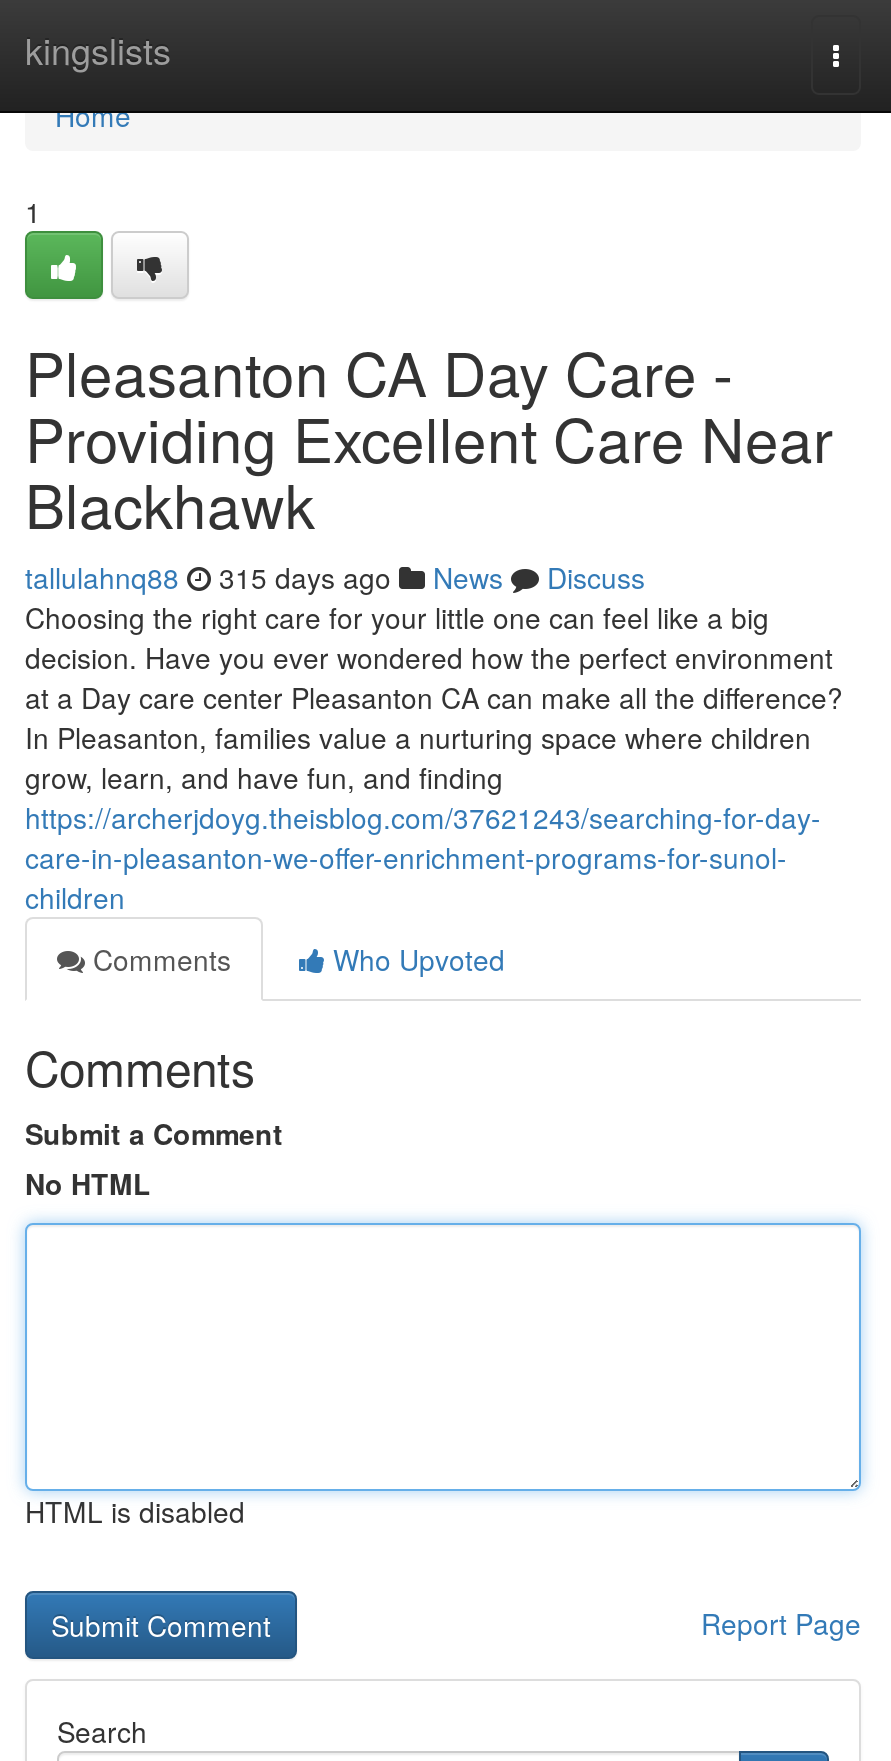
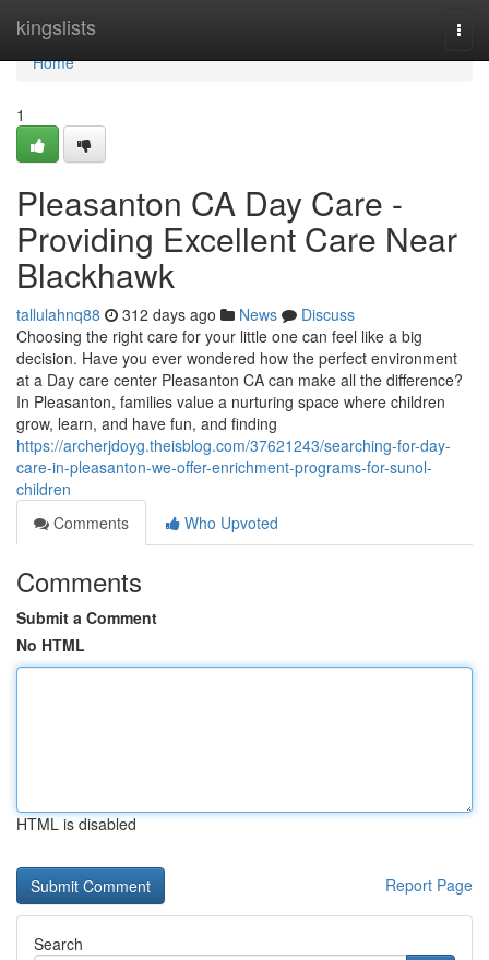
[25,557,645,597] tallulahnq88 315 days ago News Discuss -> [16,303,355,325] tallulahnq88 312 days ago News Discuss

